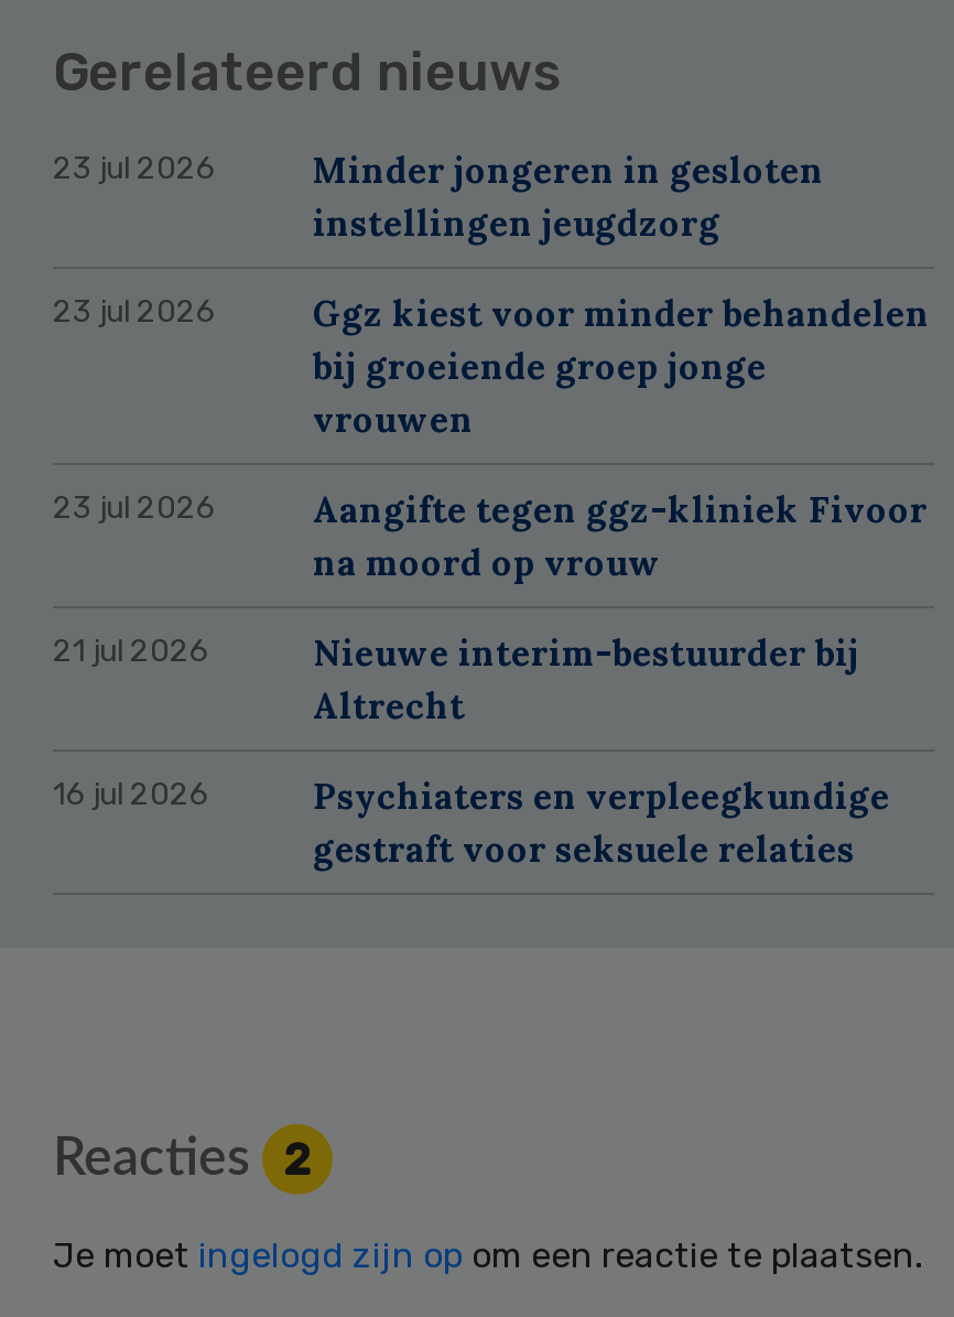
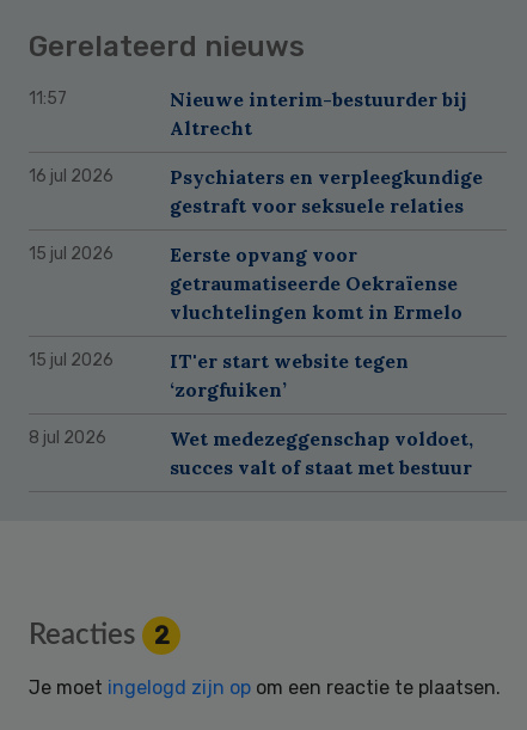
[53,149,930,671] 23 jul 2026 | Minder jongeren in gesloten | instellingen jeugdzorg | 23 jul 2026 | Ggz kiest voor minder behandelen | bij groeiende groep jonge | vrouwen | 23 jul 2026 | Aangifte tegen ggz-kliniek Fivoor | na moord op vrouw | 21 jul 2026 -> [29,89,67,109] 11:57
moved [313,631,859,675] -> [170,88,466,112]: Nieuwe interim-bestuurder bij
moved [53,684,890,872] -> [29,116,483,218]: Altrecht | 16 jul 2026 | Psychiaters en verpleegkundige | gestraft voor seksuele relaties
none -> [29,243,473,480] 15 jul 2026 | Eerste opvang voor | getraumatiseerde Oekraïense | vluchtelingen komt in Ermelo | 15 jul 2026 | IT'er start website tegen | ‘zorgfuiken’ | 8 jul 2026 | Wet medezeggenschap voldoet, | succes valt of staat met bestuur

